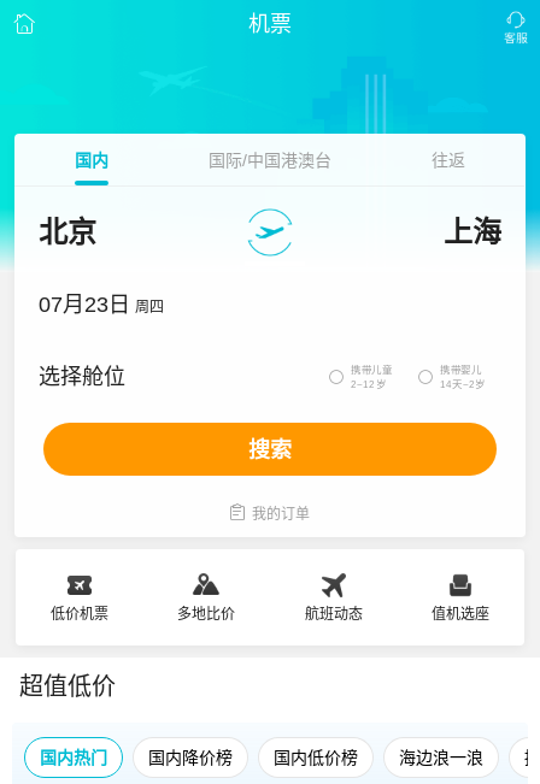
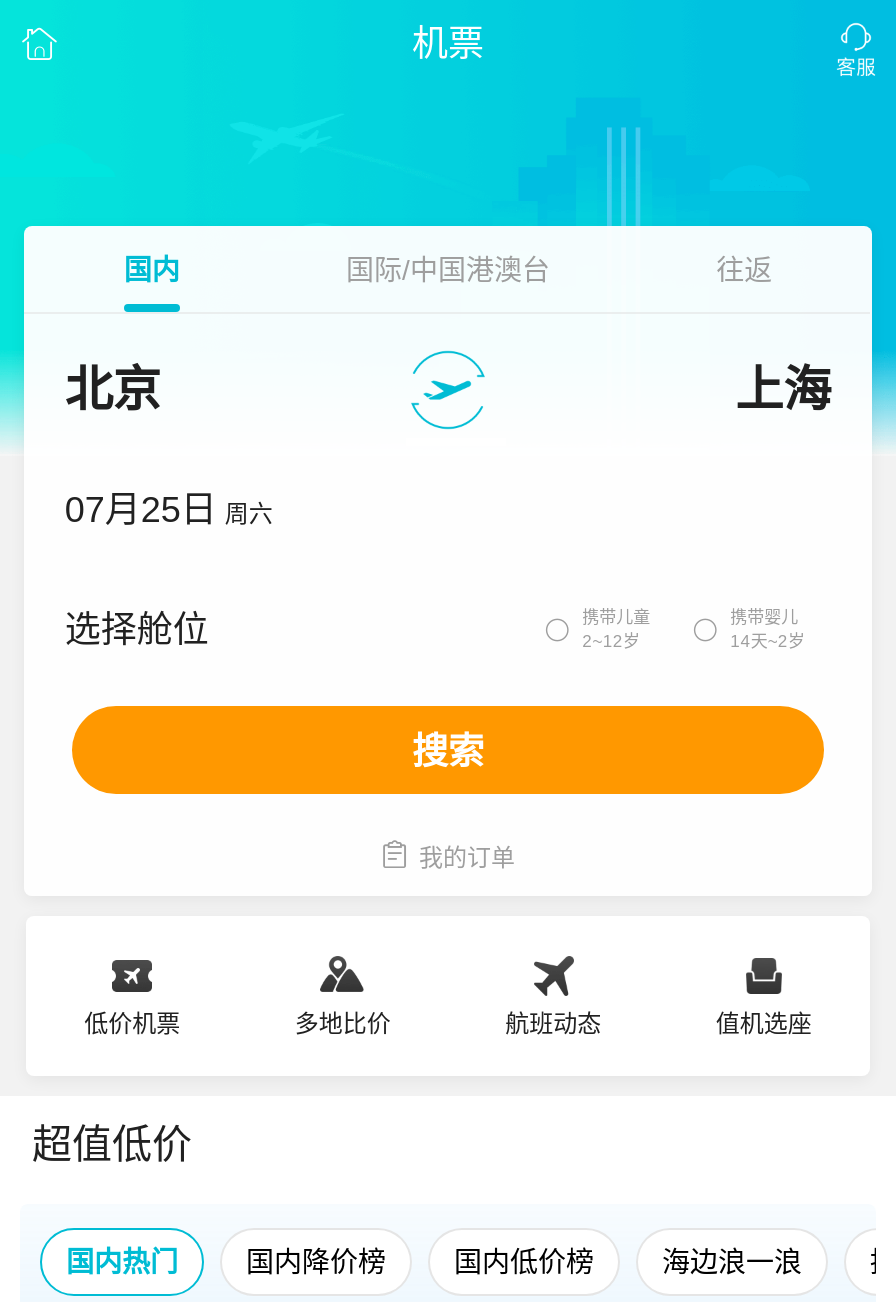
[39,293,164,317] 07月23日 周四 -> [65,490,273,530] 07月25日 周六

